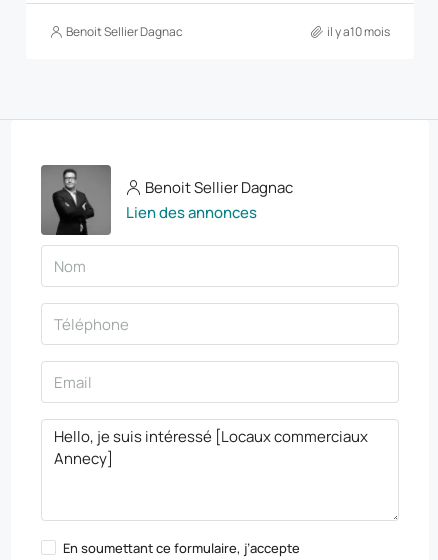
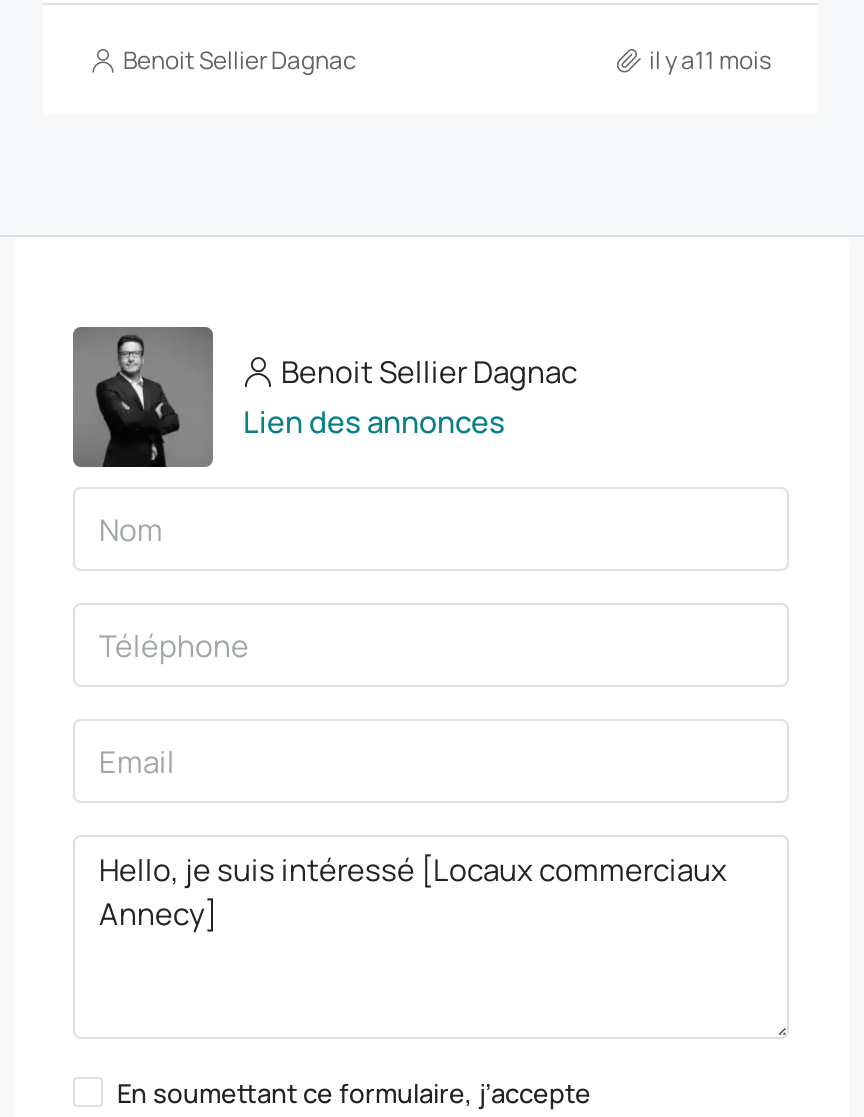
[327,23,390,40] il y a10 mois -> [649,43,771,77] il y a11 mois

